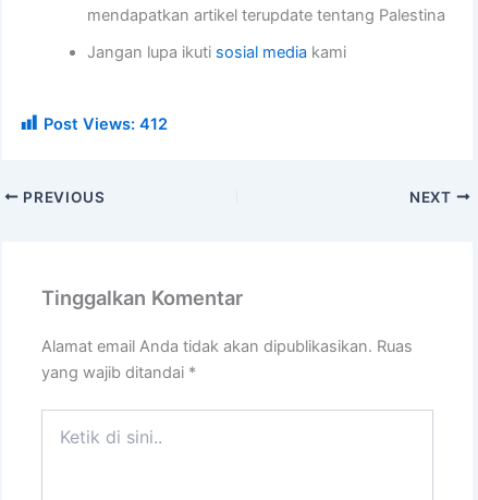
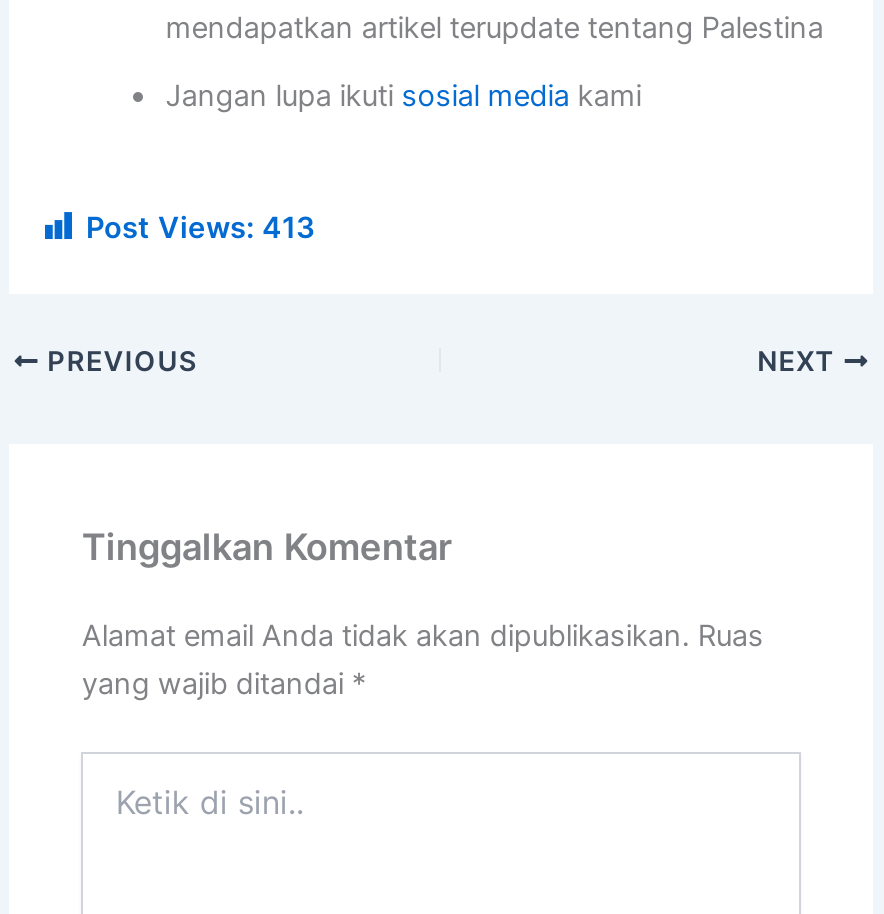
[44,114,168,134] Post Views: 412 -> [86,210,316,246] Post Views: 413

